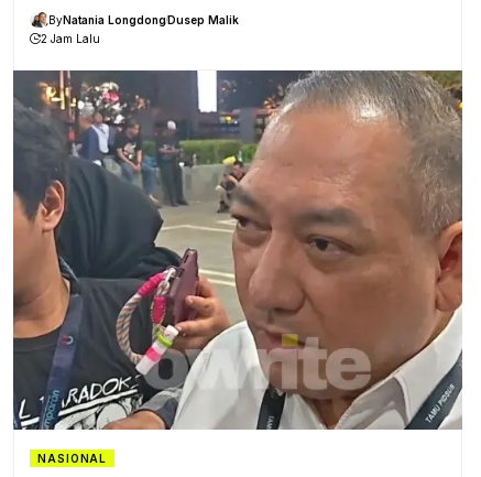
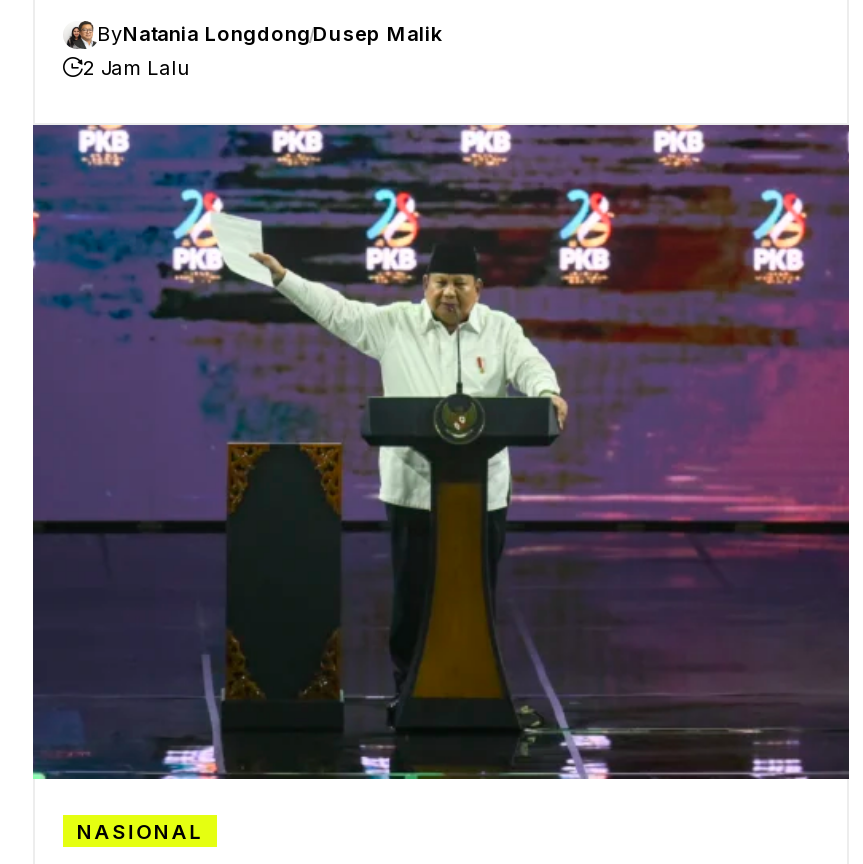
[12,69,463,431] [image] -> [31,122,851,782] [image]

